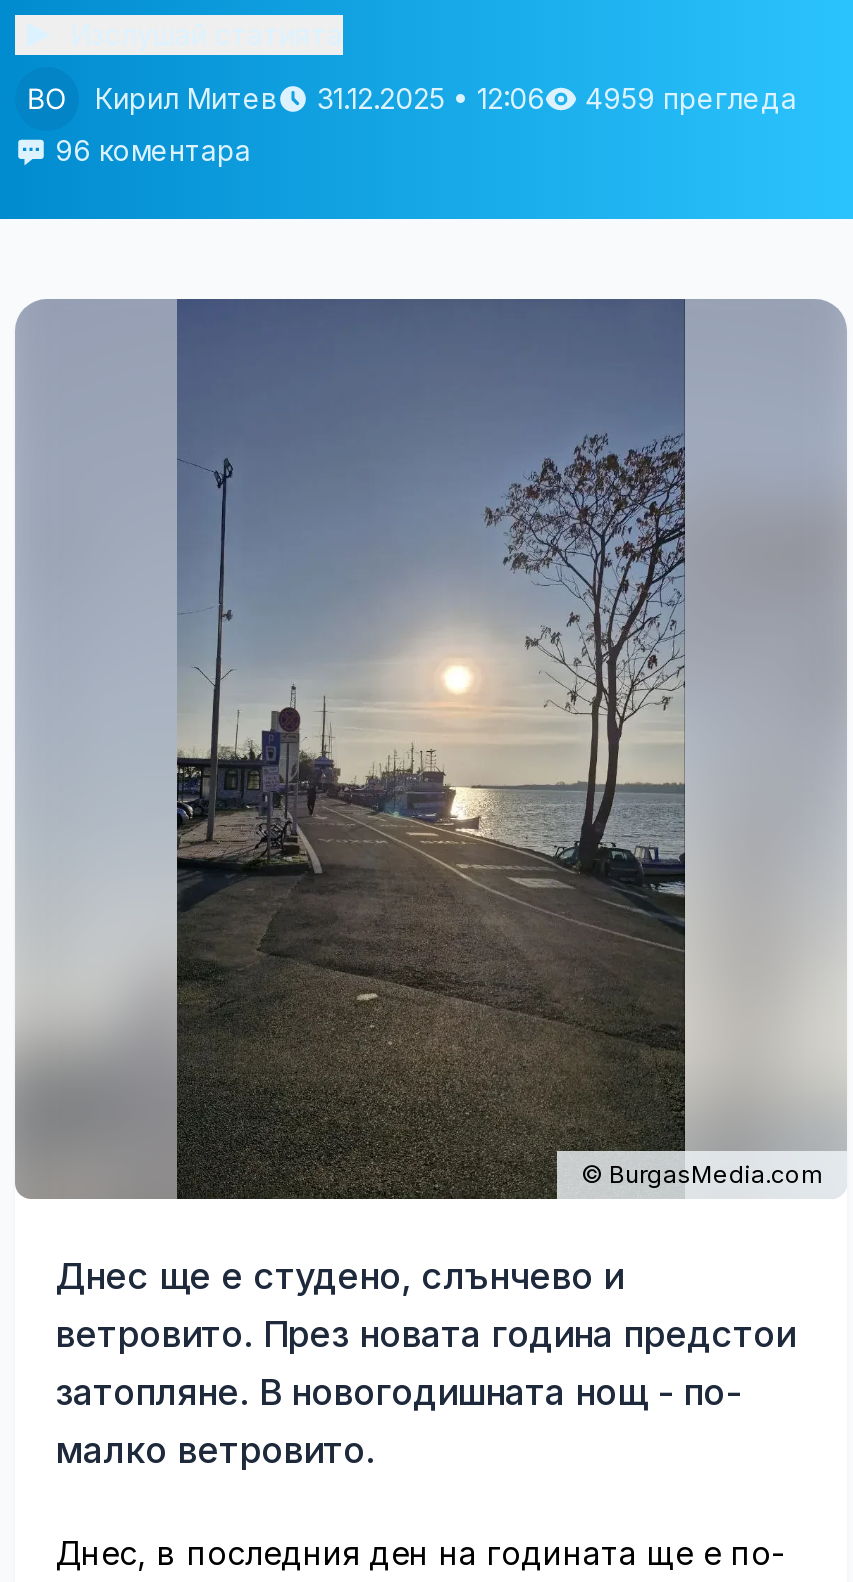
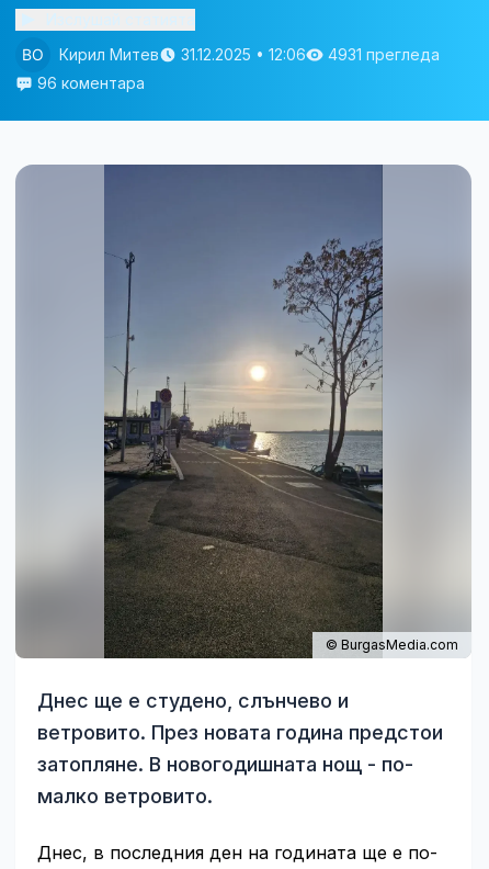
[95,81,797,115] Кирил Митев 31.12.2025 • 12:06 4959 прегледа -> [59,45,440,64] Кирил Митев 31.12.2025 • 12:06 4931 прегледа

